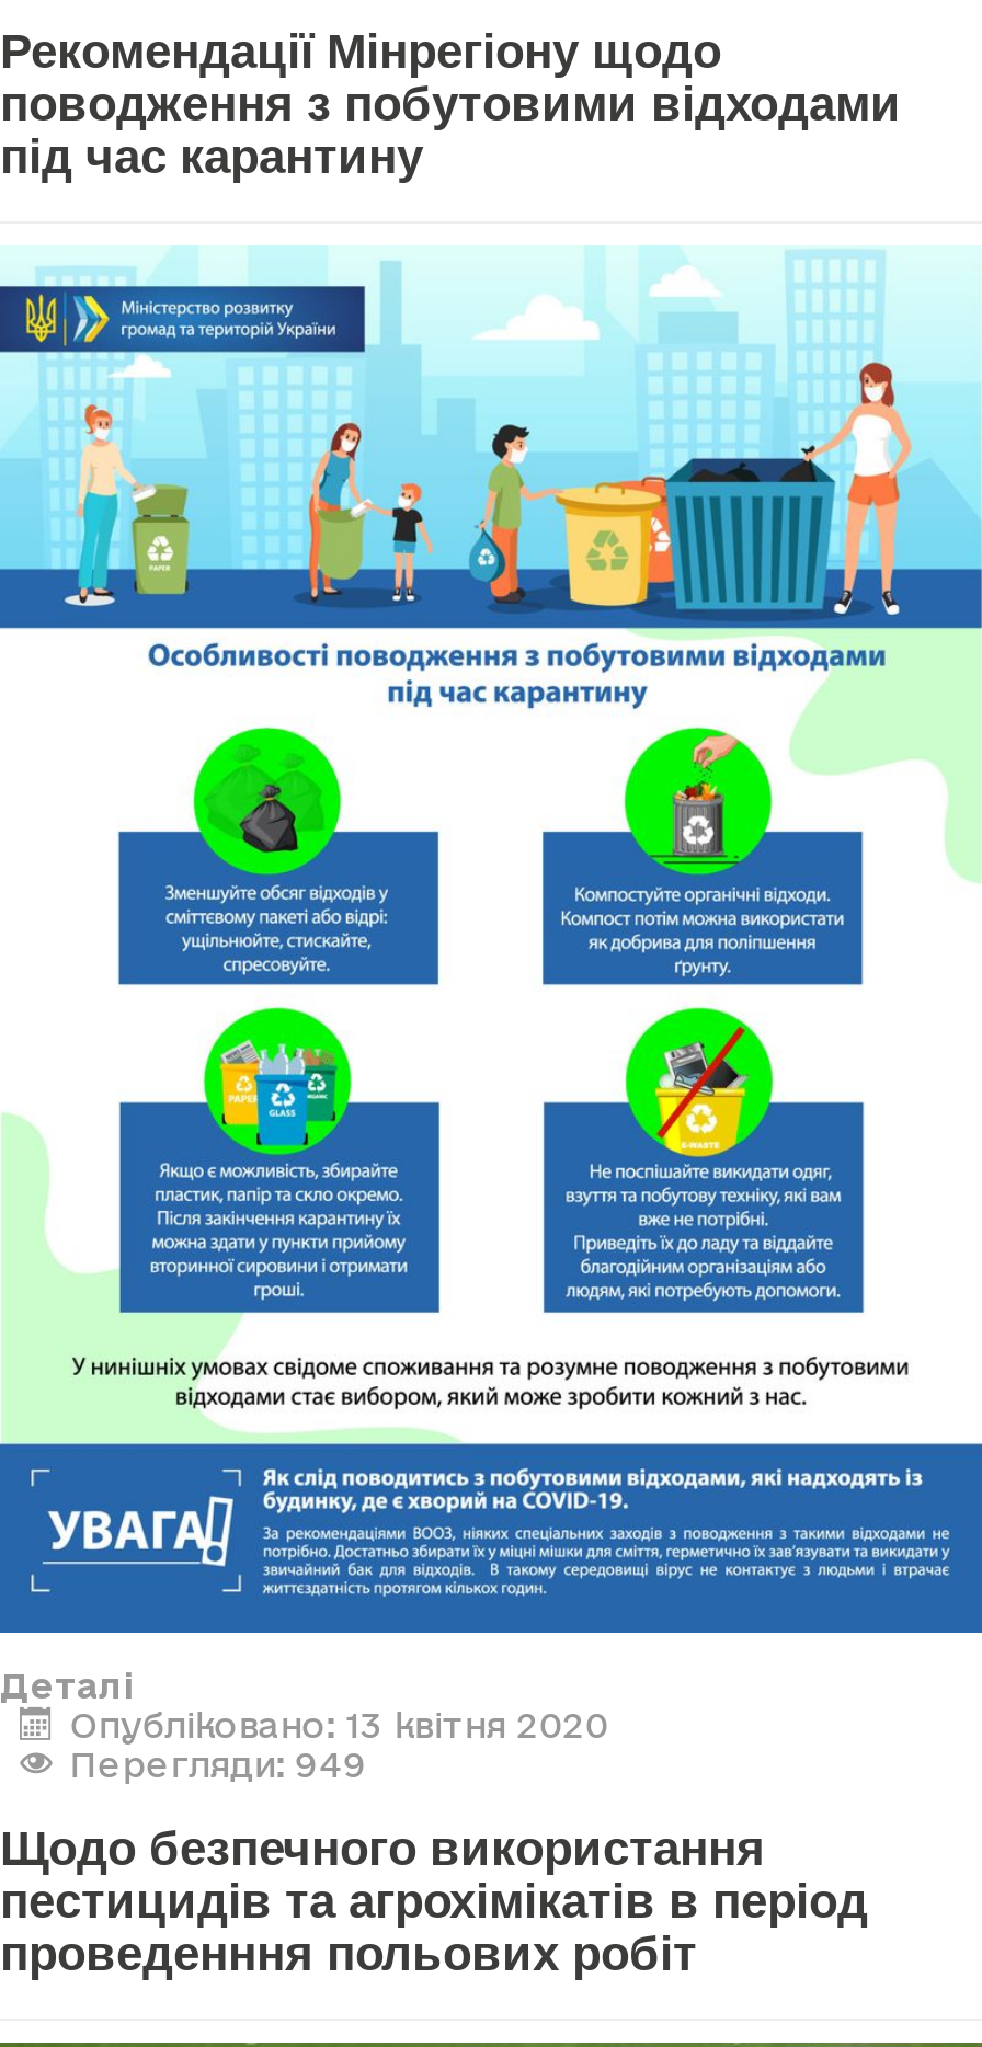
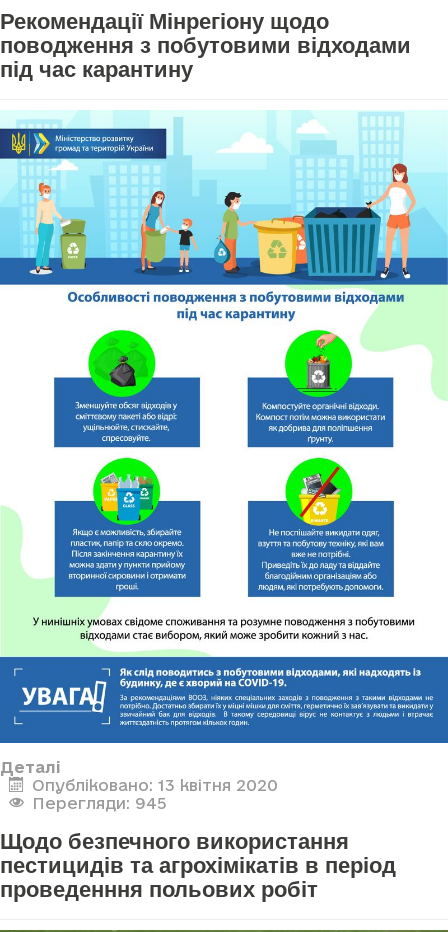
[70,1746,368,1785] Перегляди: 949 -> [32,794,167,812] Перегляди: 945

